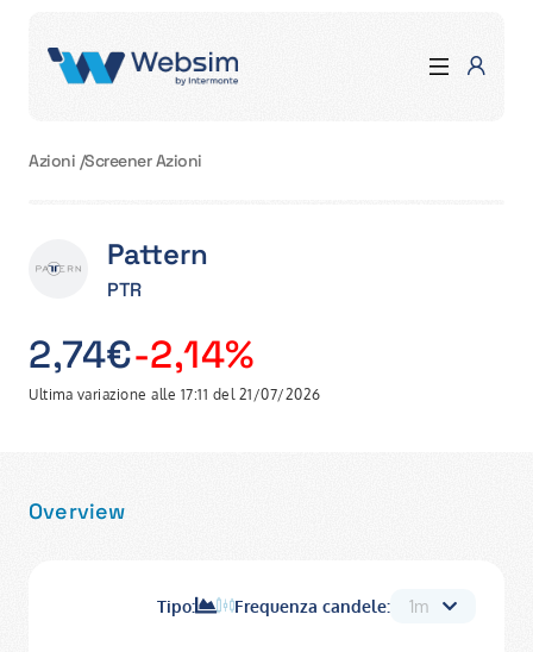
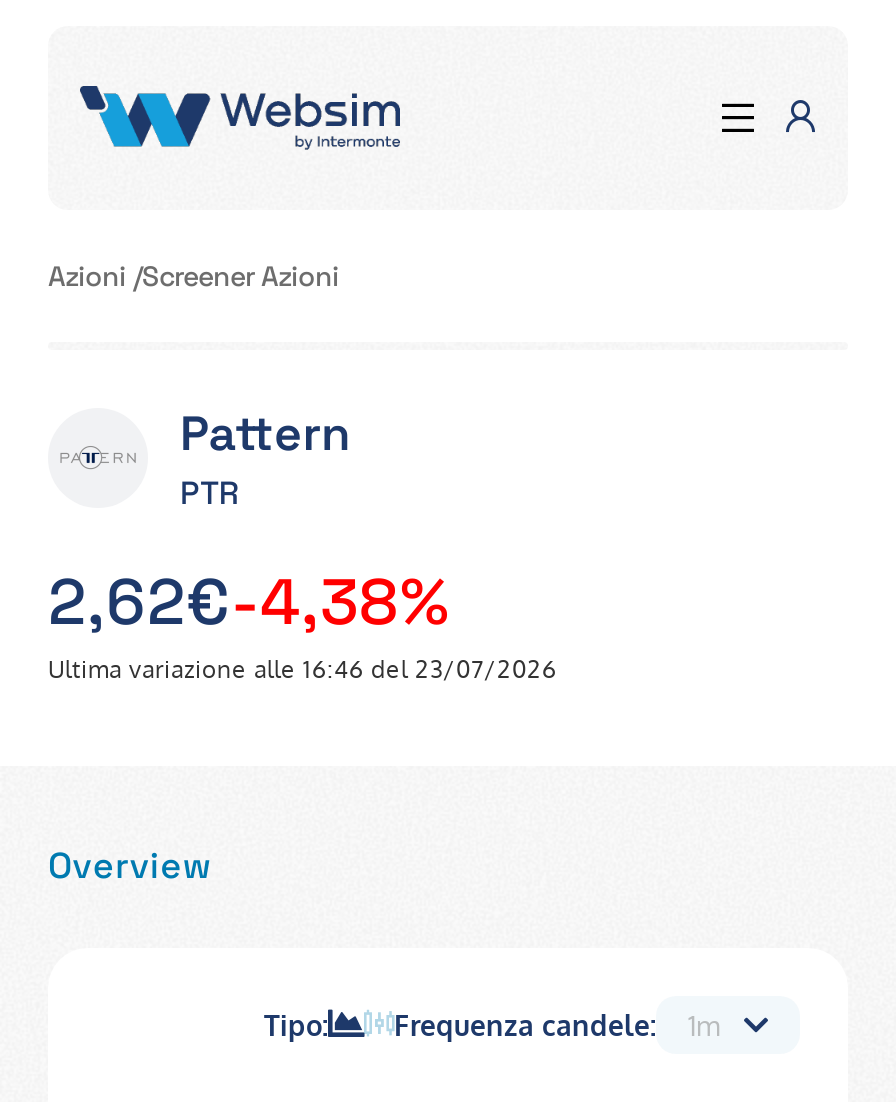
[29,331,254,378] 2,74€-2,14% -> [48,562,449,642] 2,62€-4,38%
[29,385,321,403] Ultima variazione alle 17:11 del 21/07/2026 -> [48,654,557,684] Ultima variazione alle 16:46 del 23/07/2026

